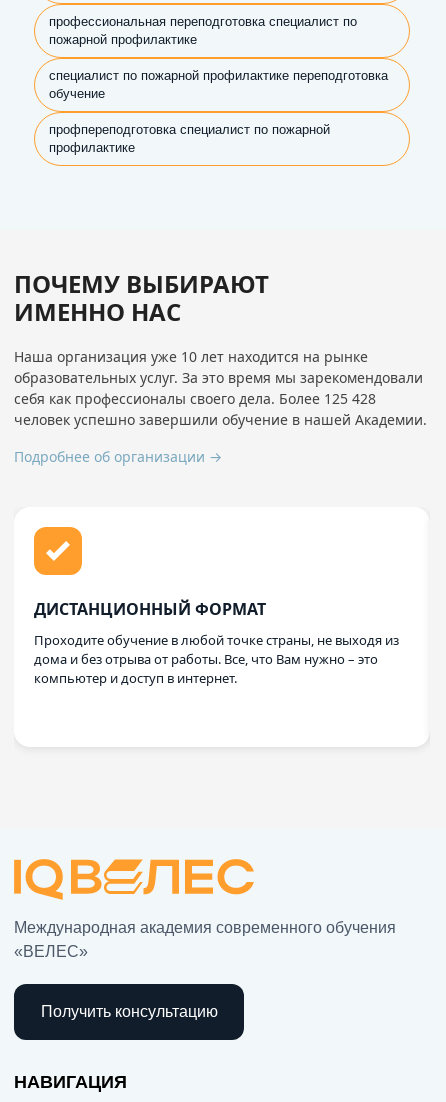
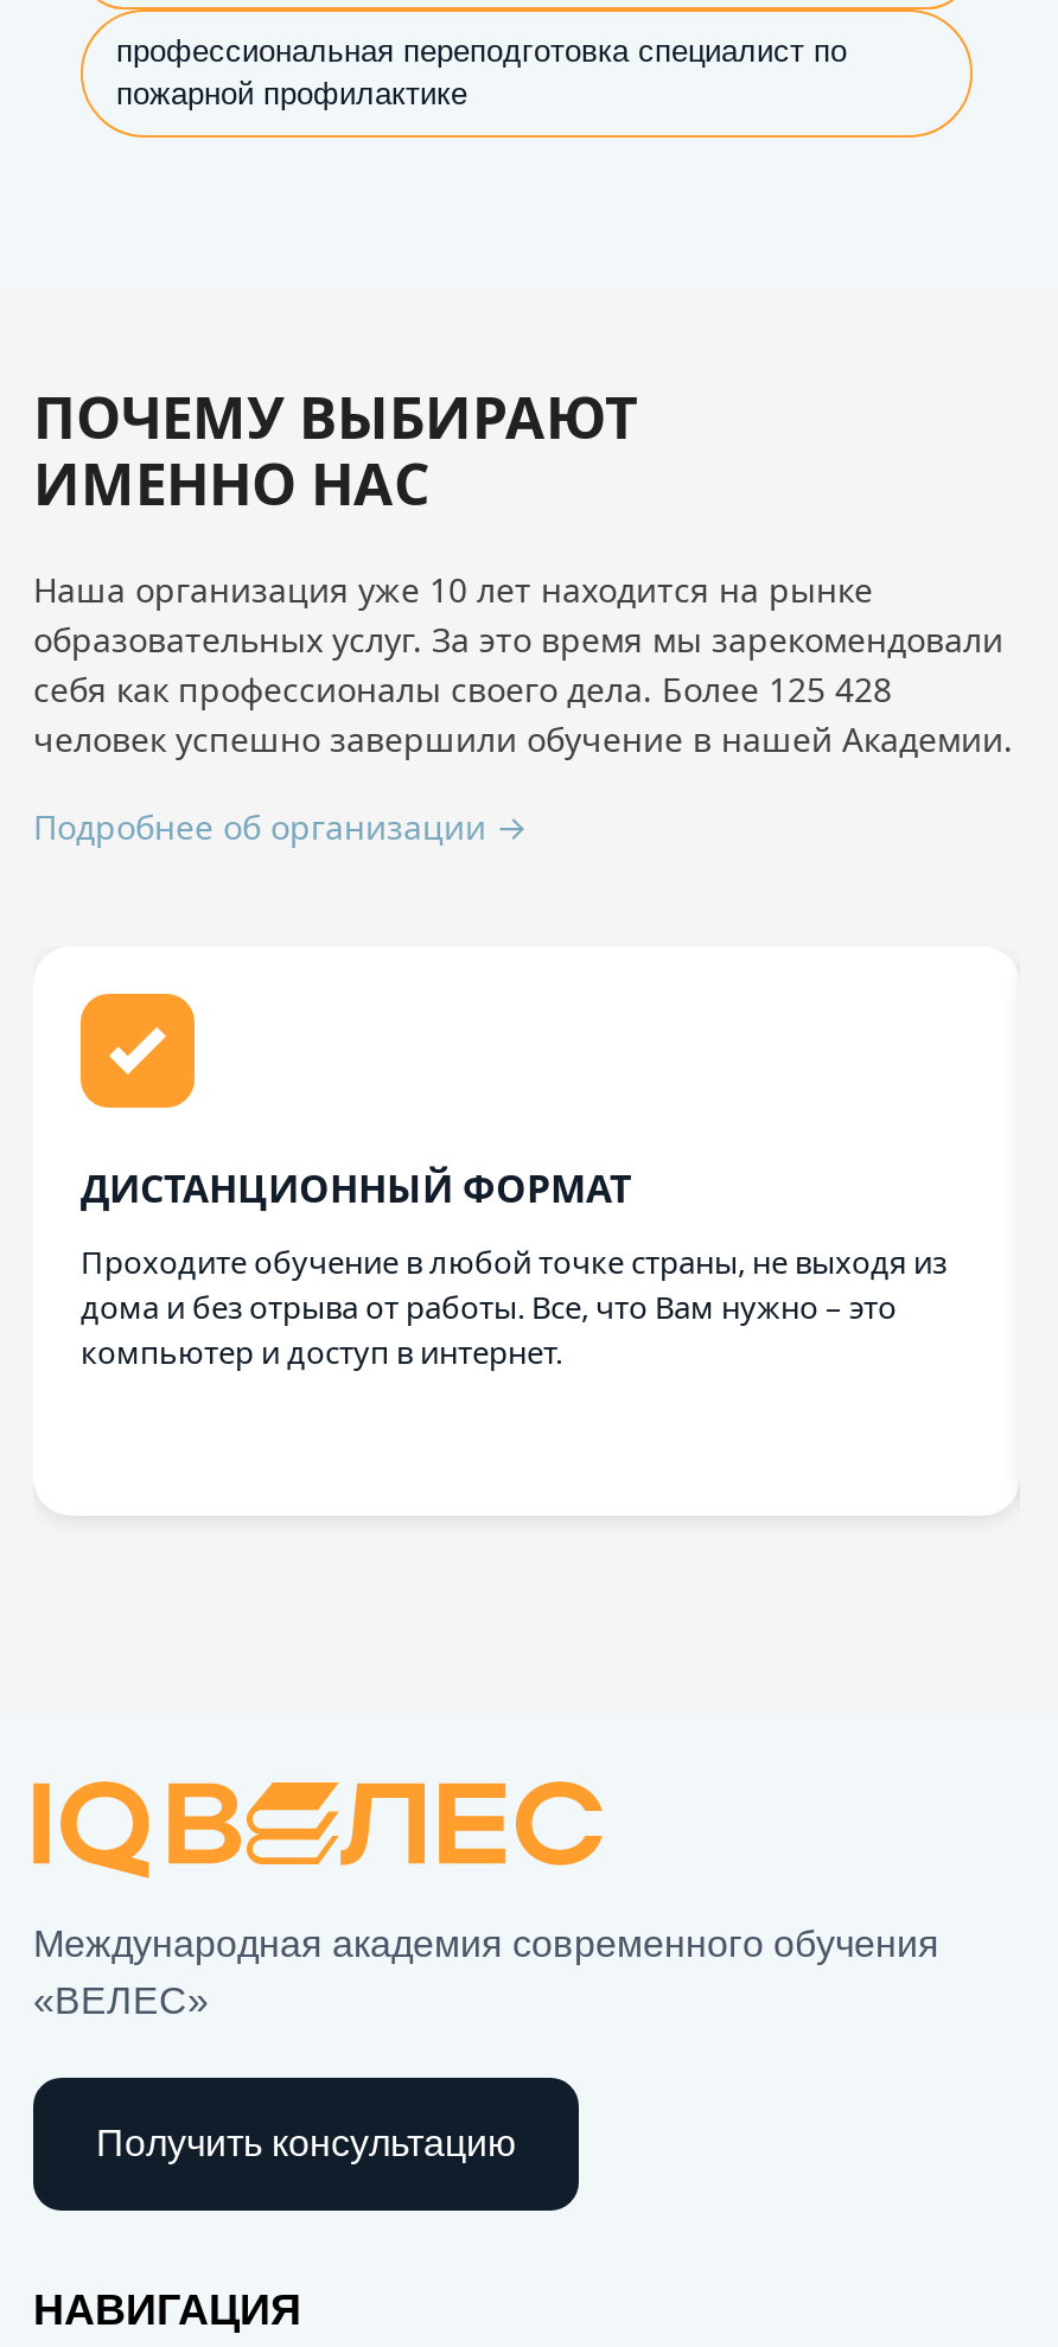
[49,68,388,155] специалист по пожарной профилактике переподготовка | обучение | профпереподготовка специалист по пожарной | профилактике -> none

